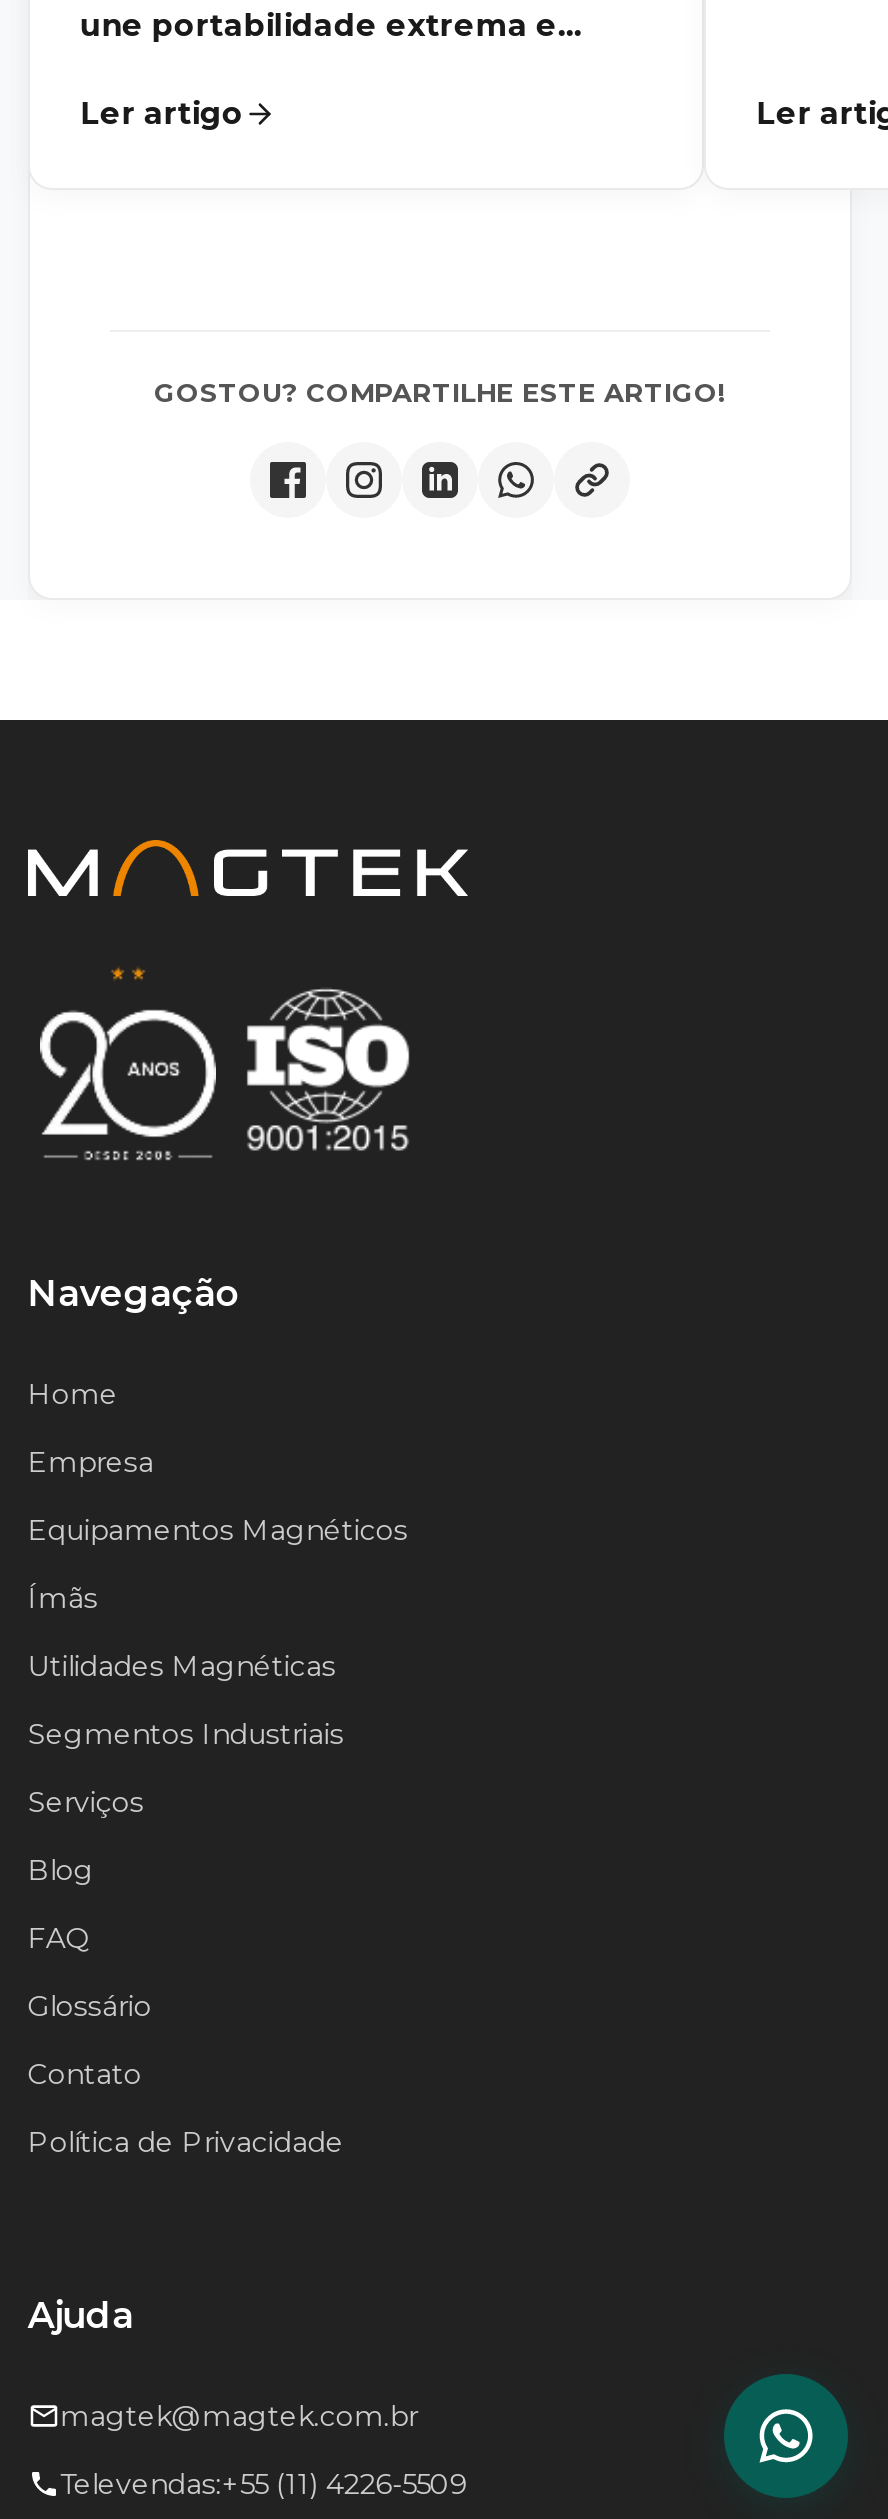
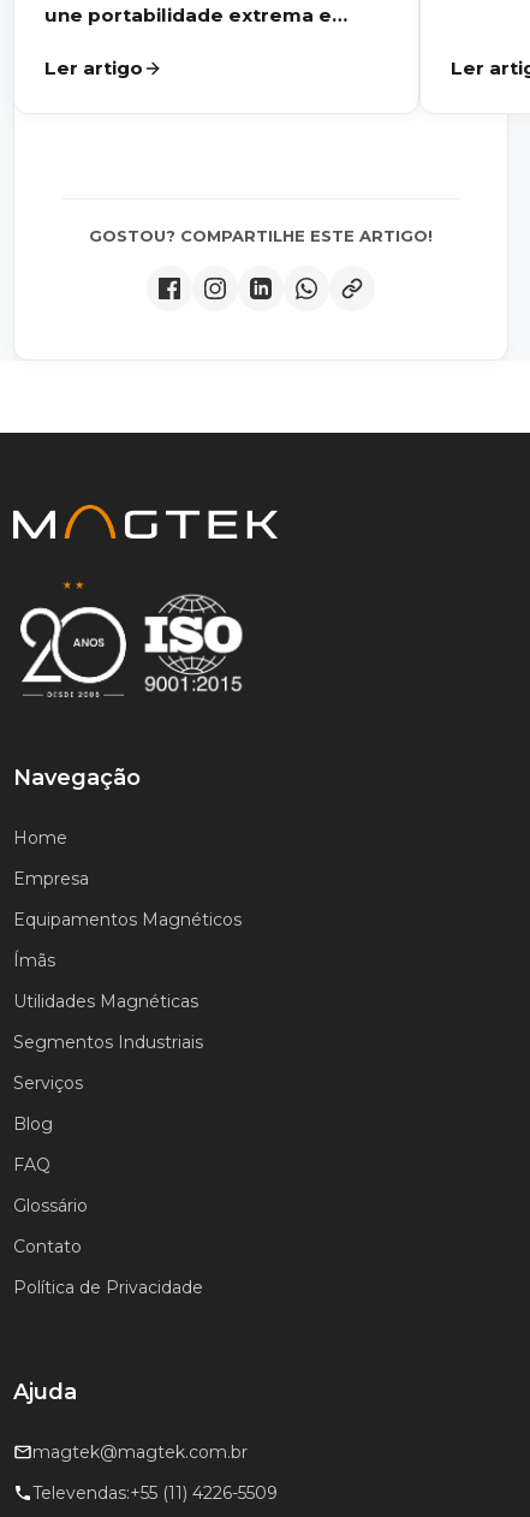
[724,2374,848,2498] [image] -> none

